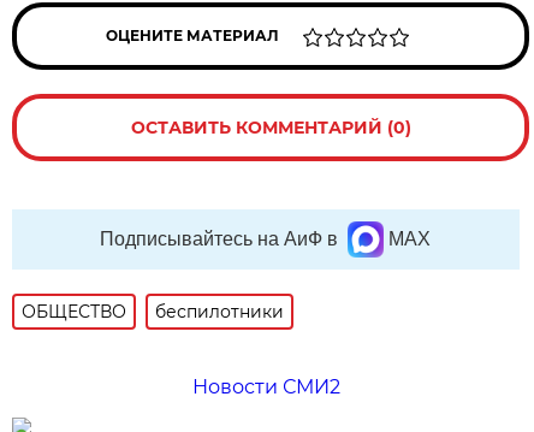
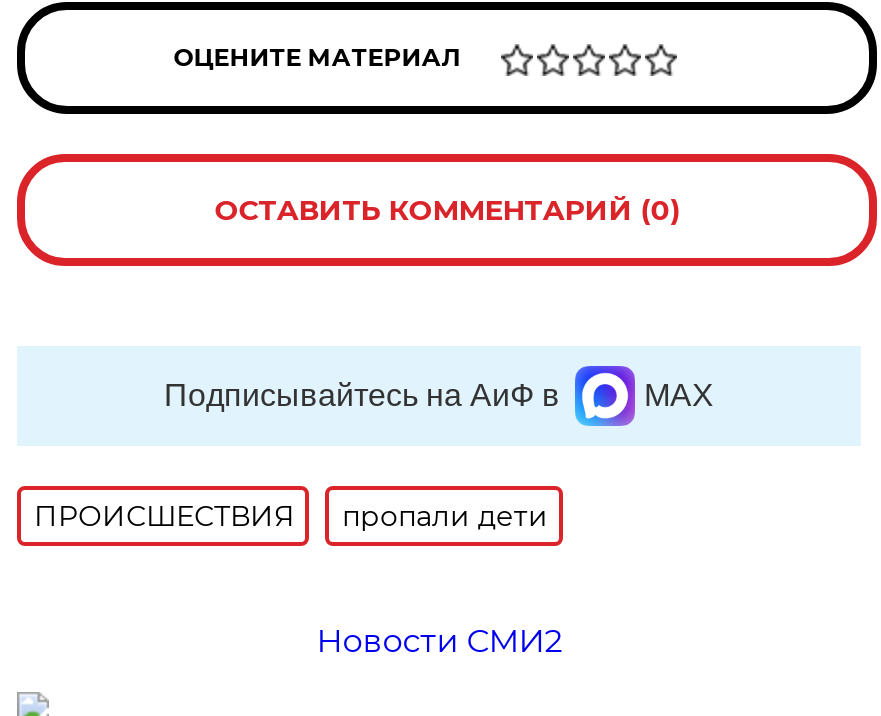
[22,301,284,322] ОБЩЕСТВО | беспилотники -> [34,498,548,534] ПРОИСШЕСТВИЯ | пропали дети

